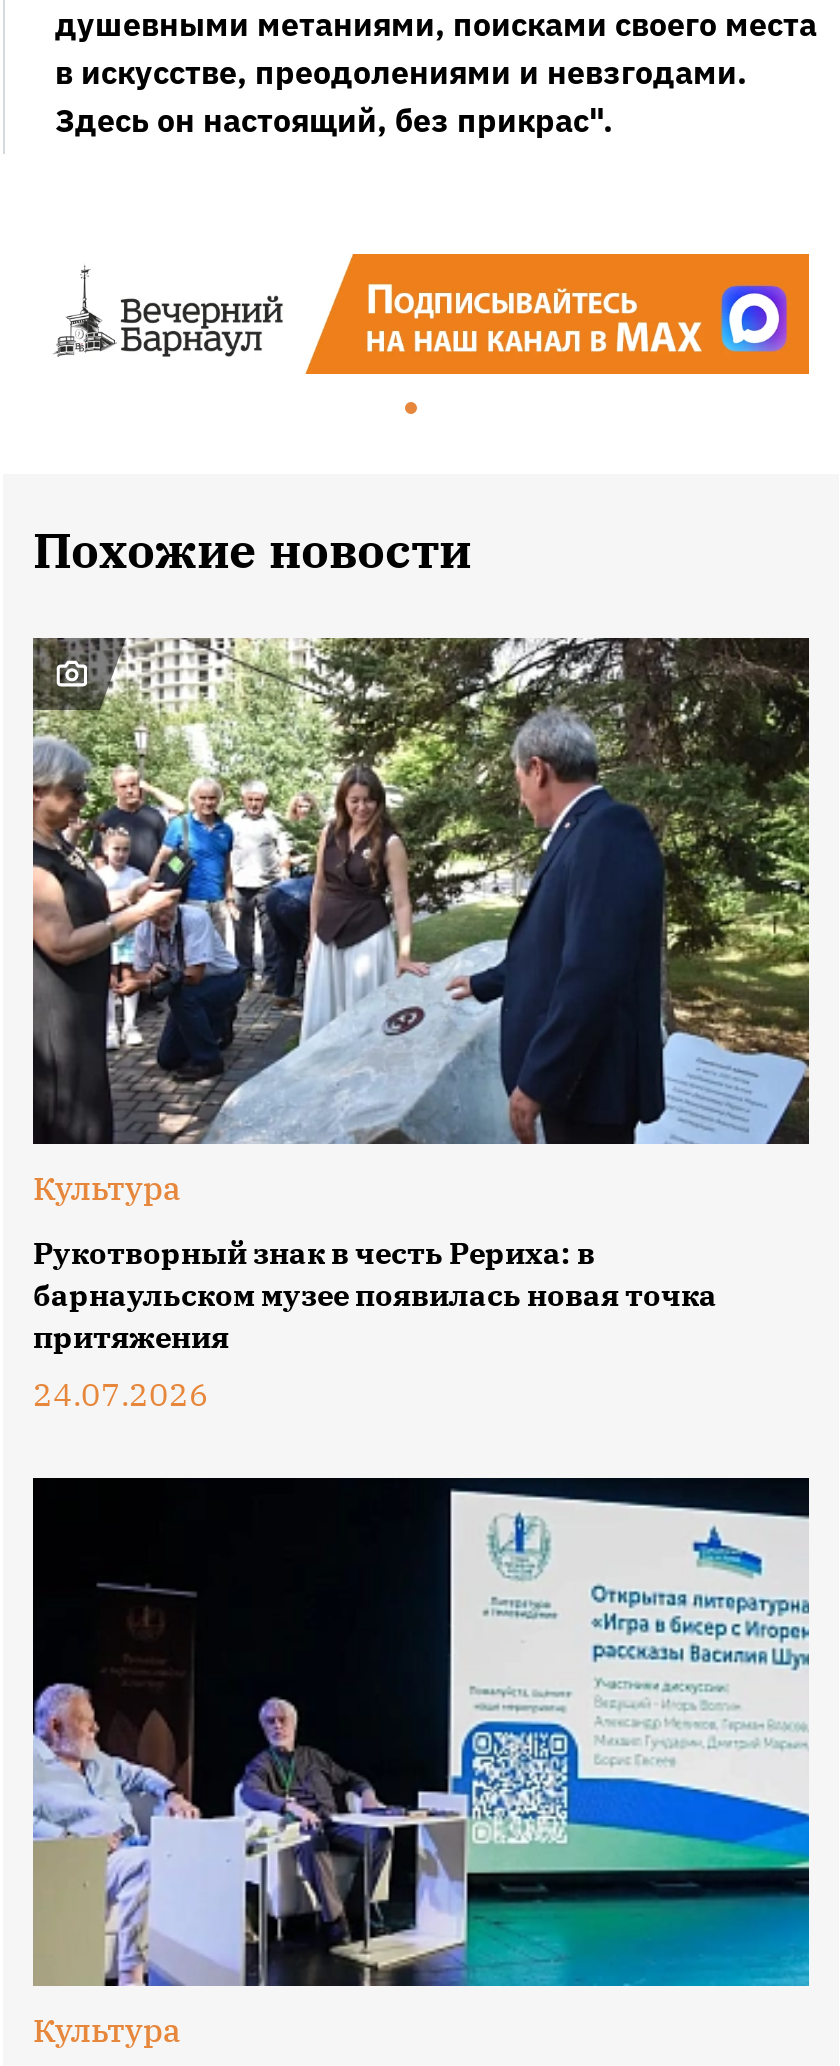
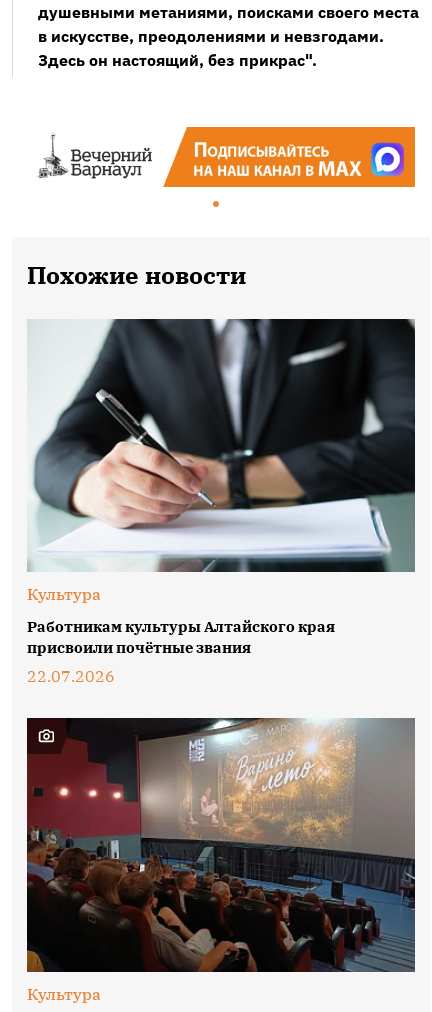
[31,636,811,1146] [image] -> [27,318,416,573] [image]
[33,1235,717,1415] Рукотворный знак в честь Рериха: в | барнаульском музее появилась новая точка | притяжения | 24.07.2026 -> [27,617,335,686] Работникам культуры Алтайского края | присвоили почётные звания | 22.07.2026
[33,1476,811,1988] [image] -> [26,717,416,973] [image]

